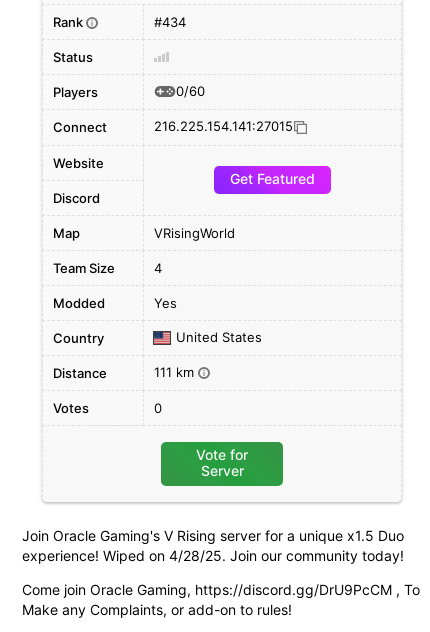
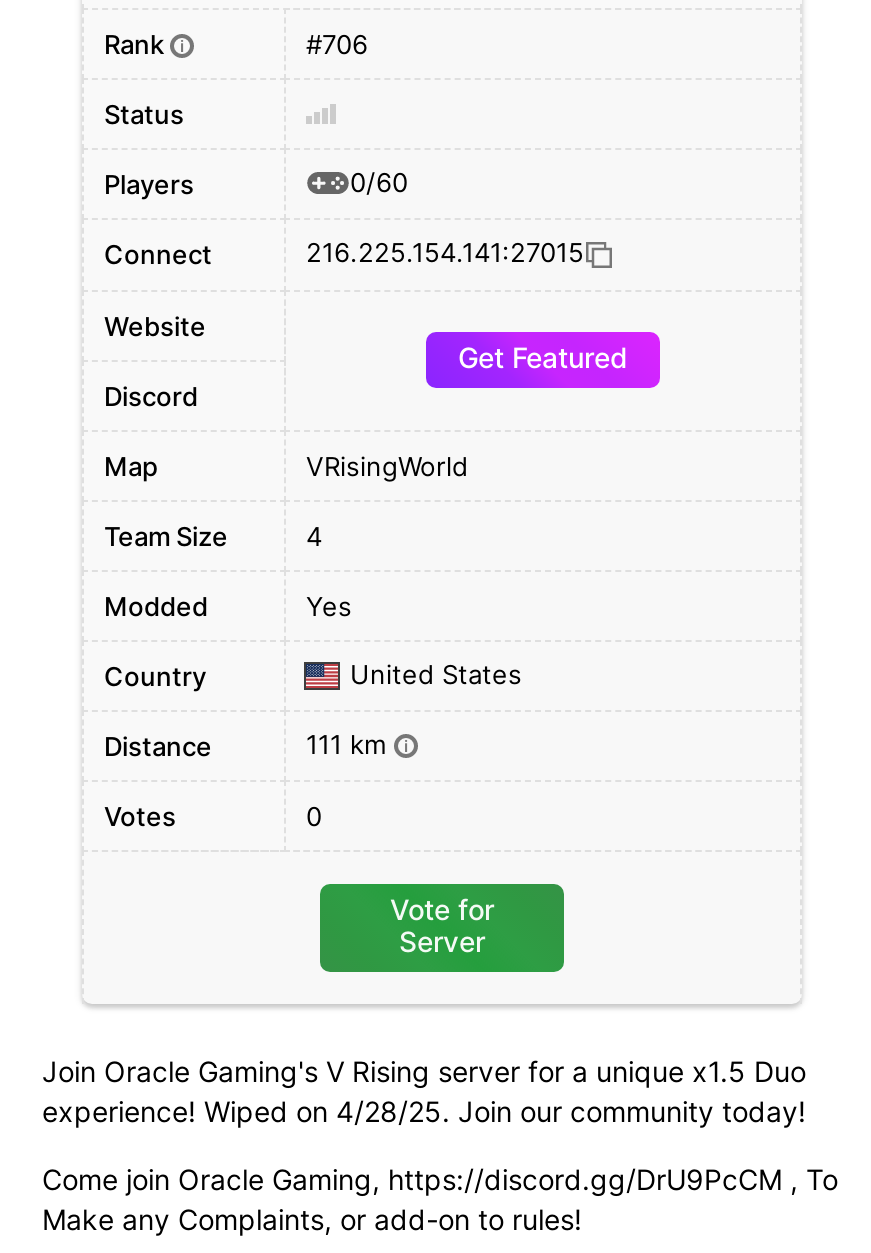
[154,14,186,30] #434 -> [306,28,368,60] #706

